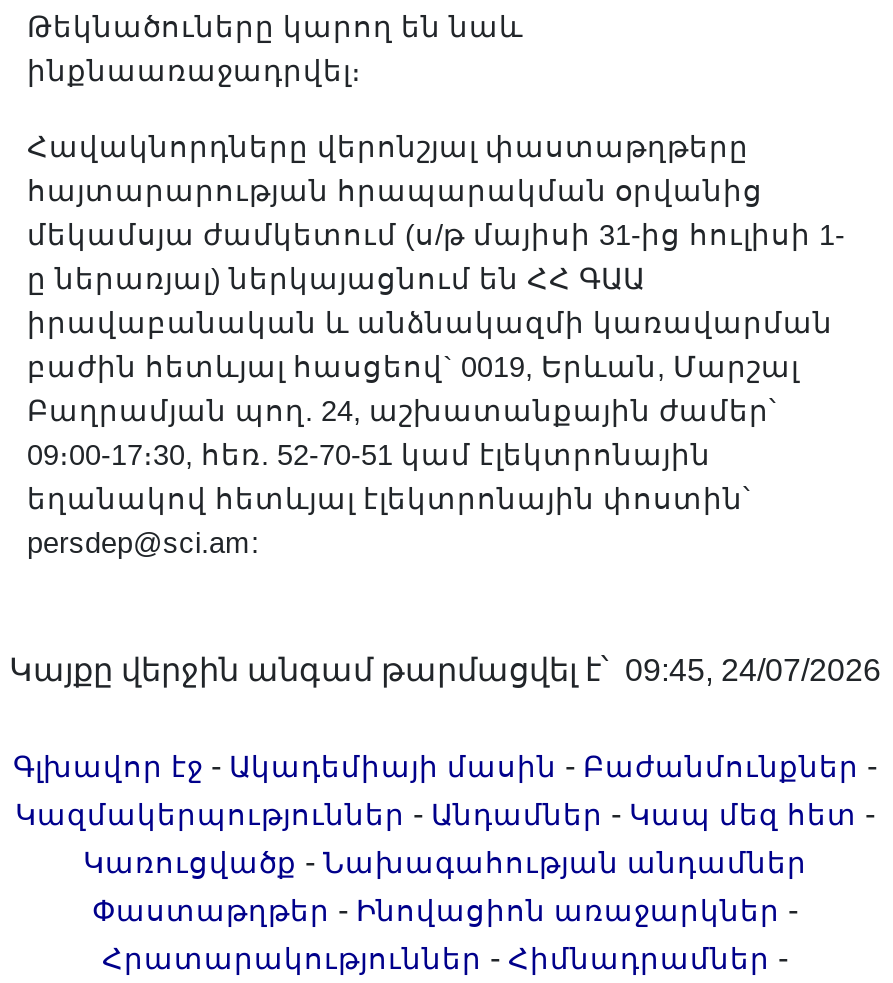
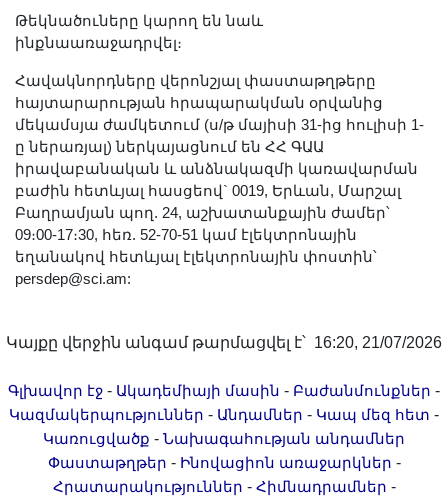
[9,653,881,687] Կայքը վերջին անգամ թարմացվել է՝ 09:45, 24/07/2026 -> [6,334,442,351] Կայքը վերջին անգամ թարմացվել է՝ 16:20, 21/07/2026

